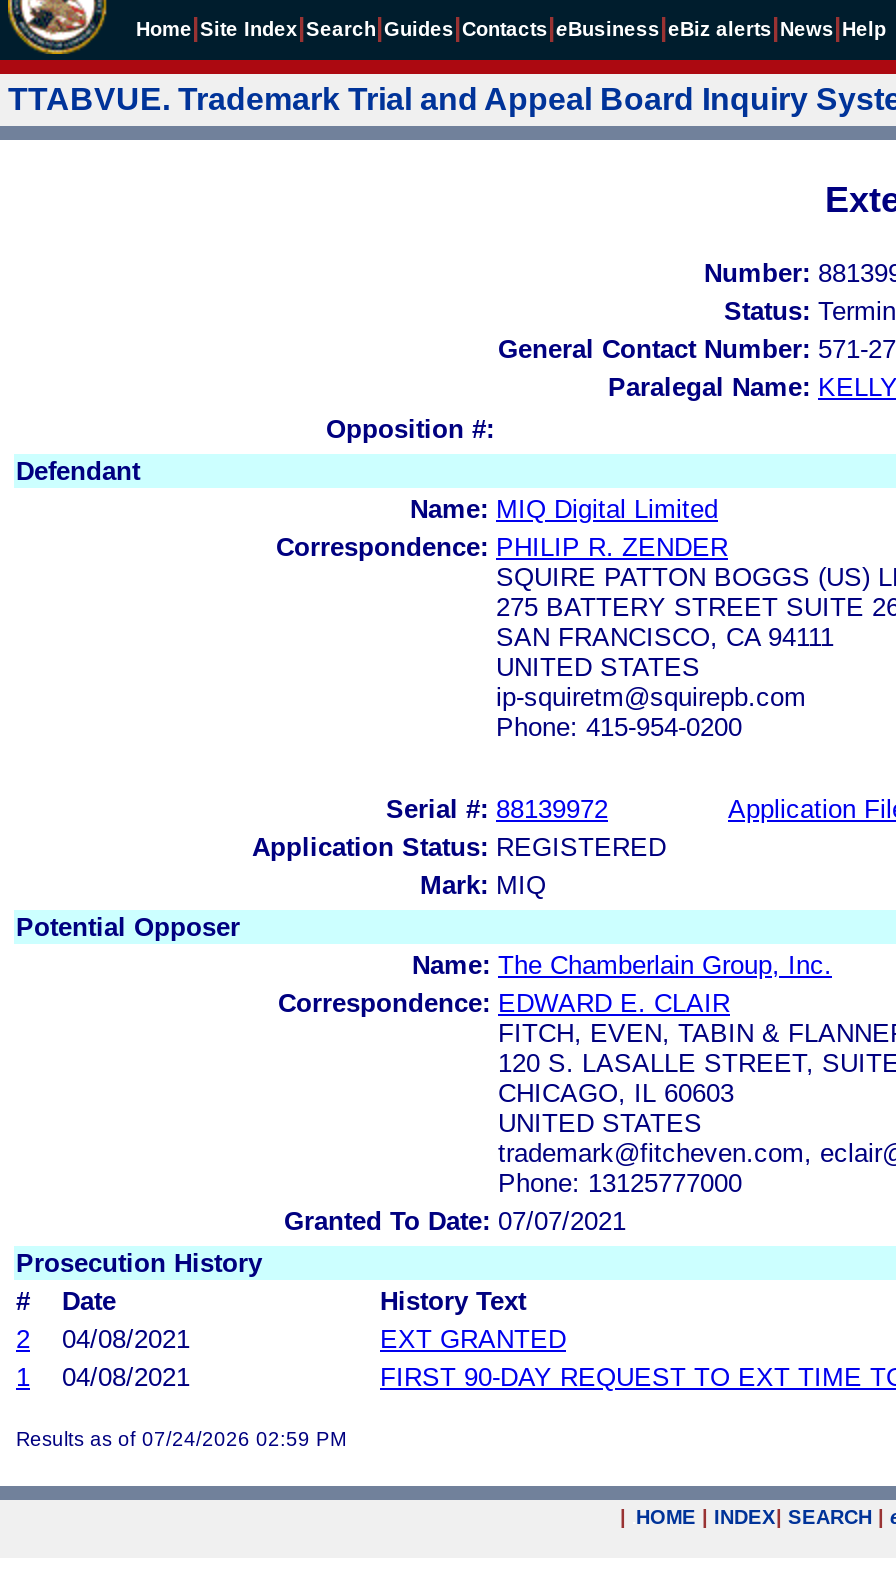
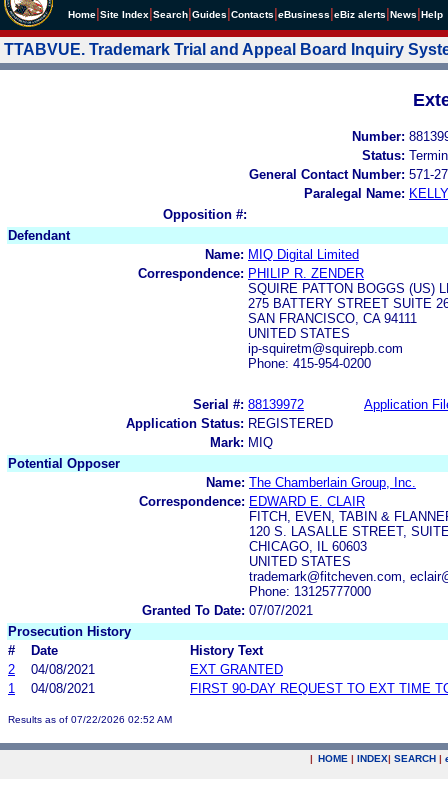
[16,1428,346,1450] Results as of 07/24/2026 02:59 PM -> [8,714,172,725] Results as of 07/22/2026 02:52 AM

